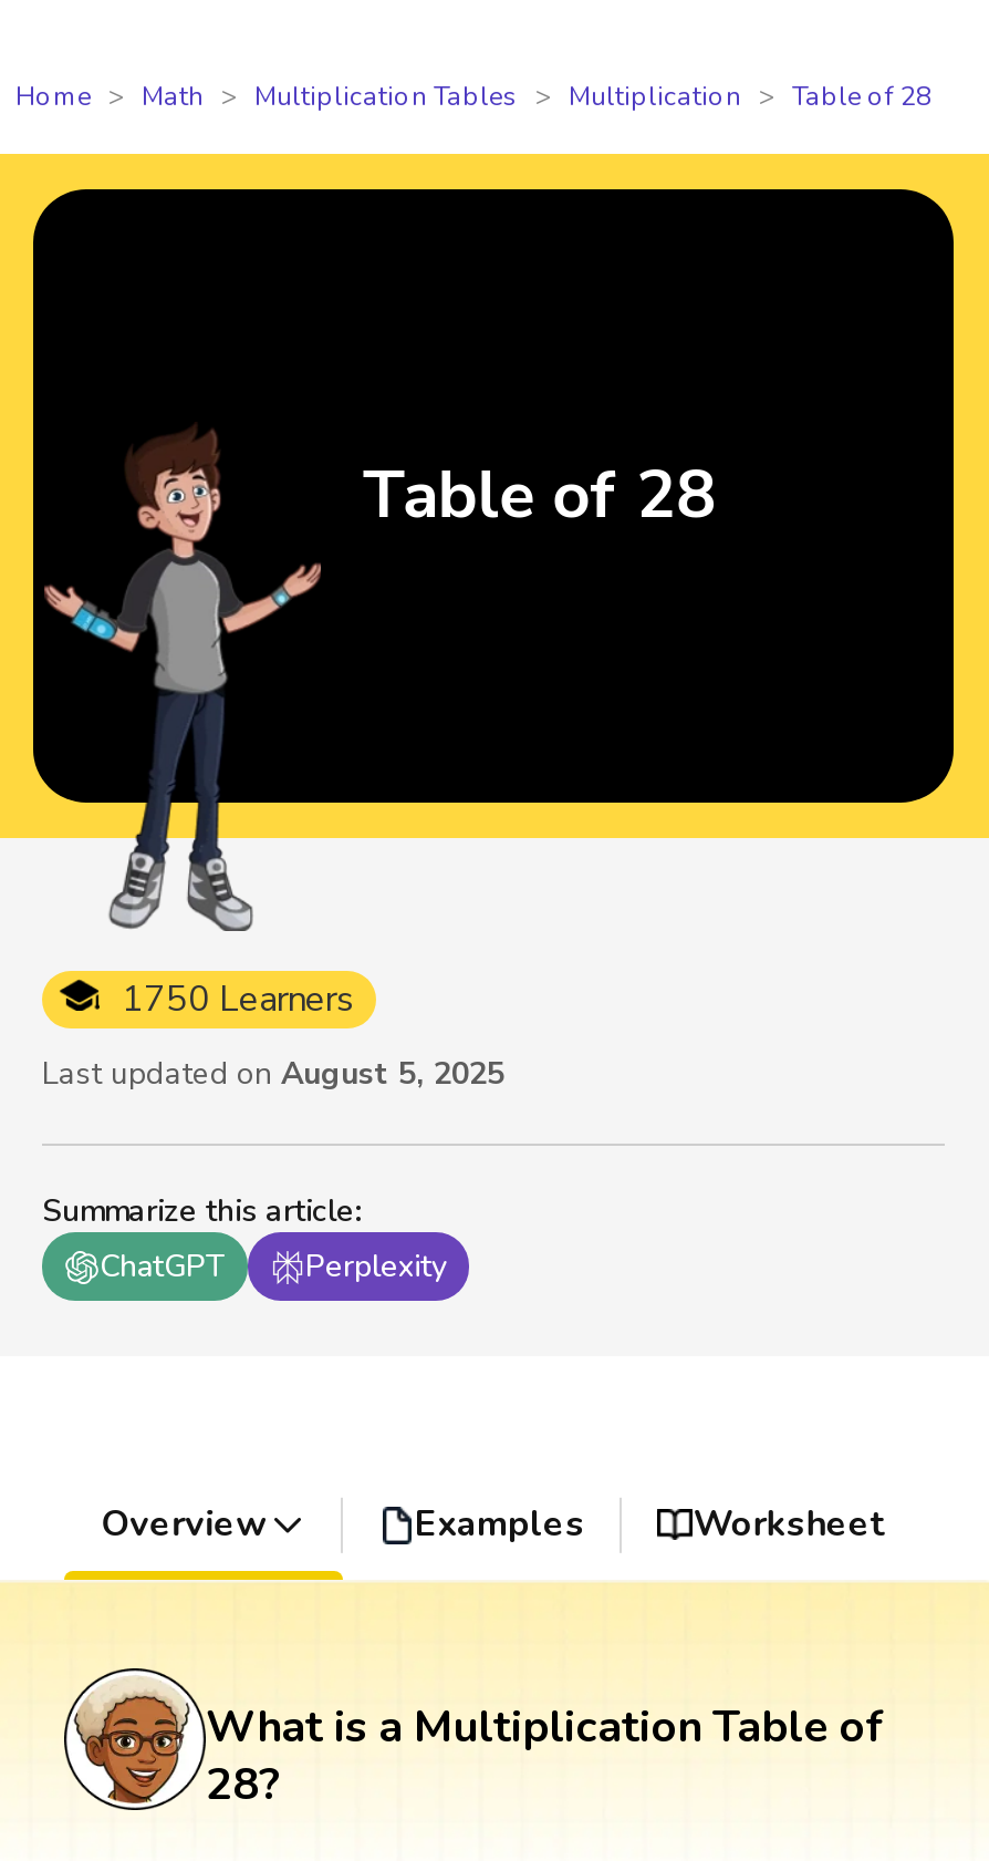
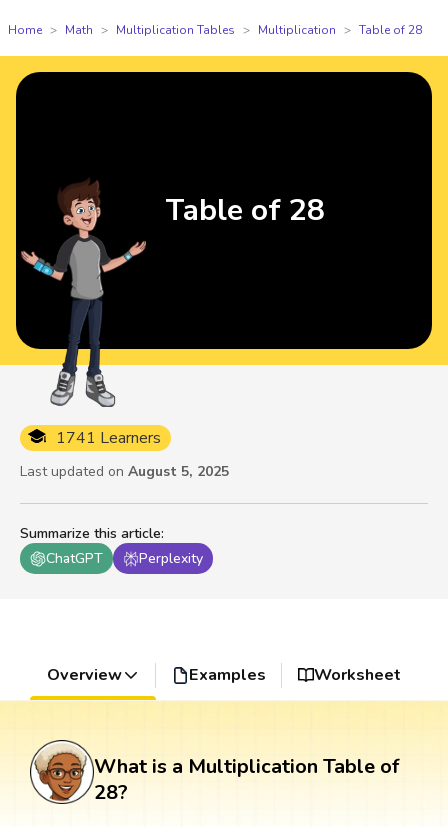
[122,976,354,1025] 1750 Learners -> [56,427,161,449] 1741 Learners

